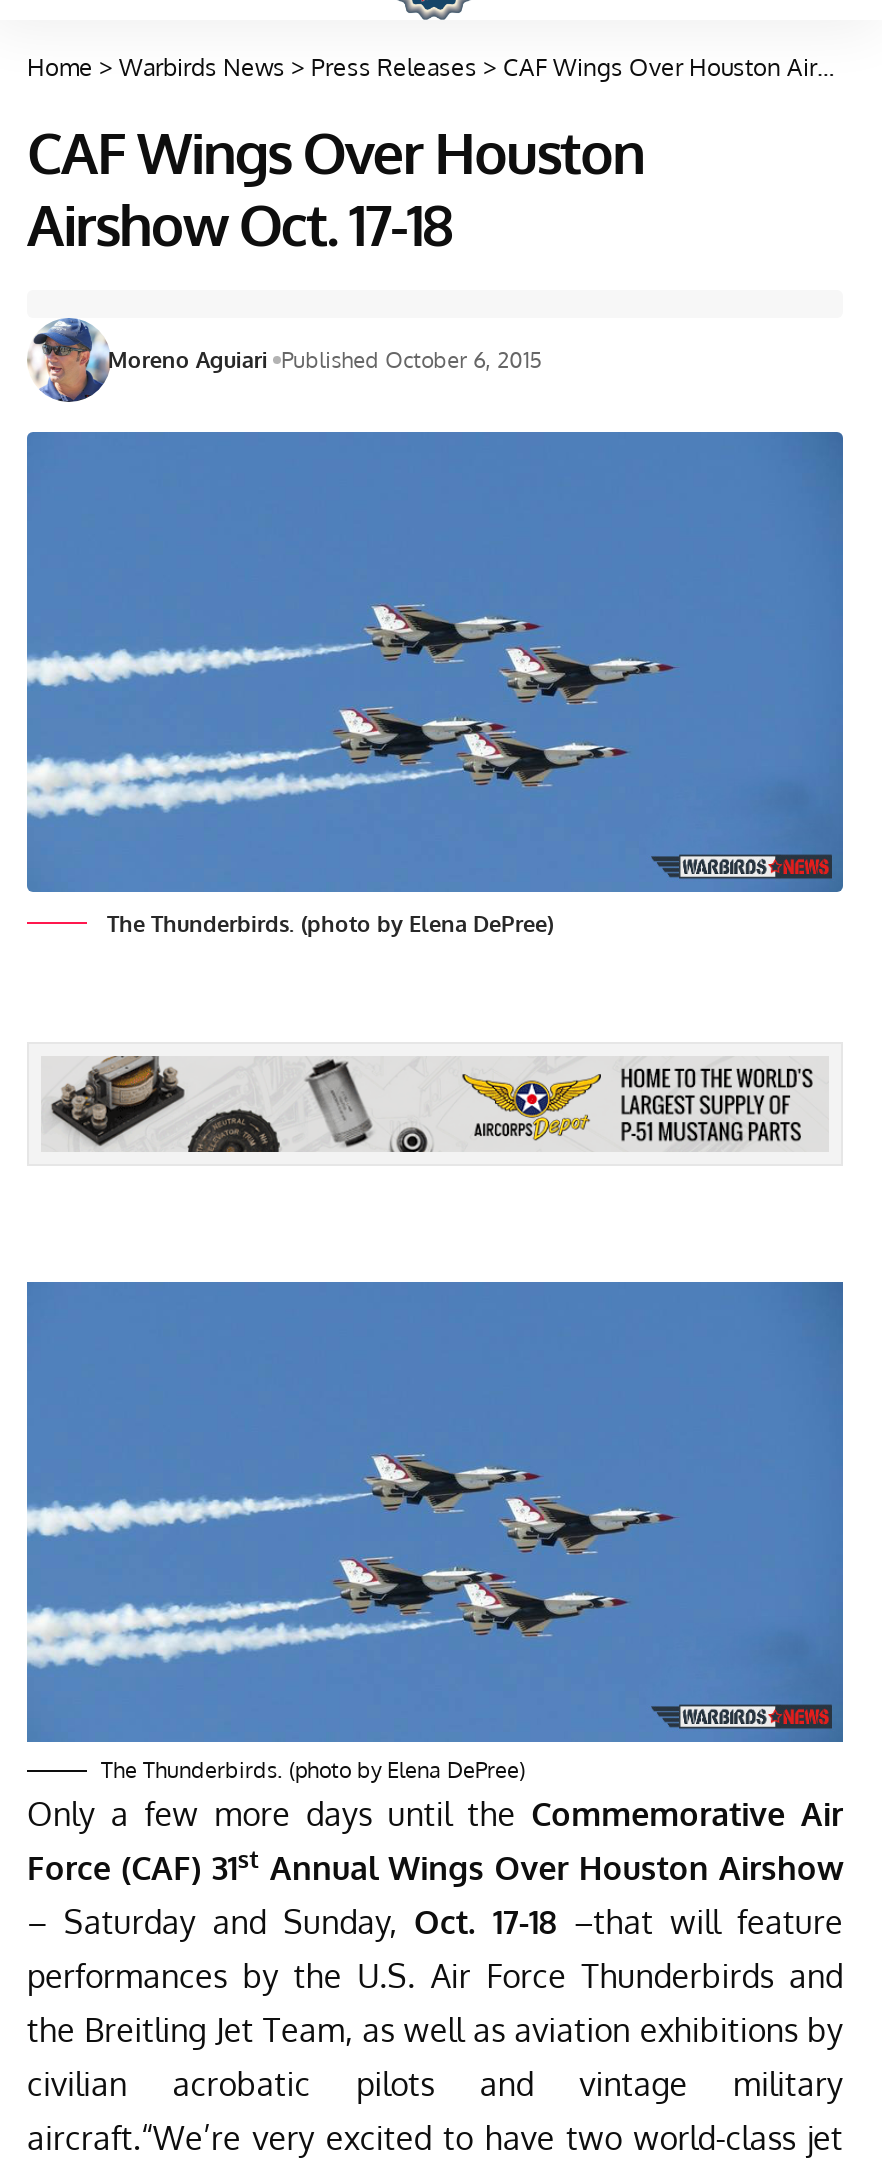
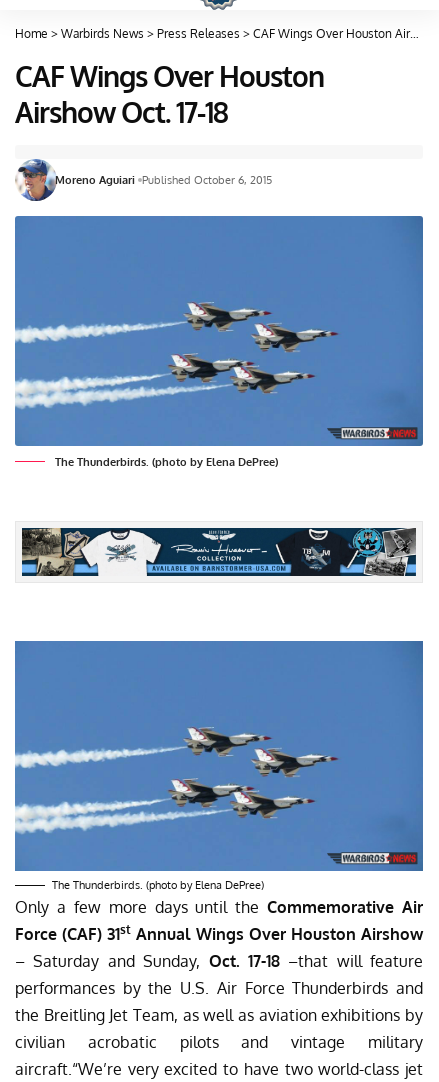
[41,1054,829,1154] [image] -> [21,527,417,577] [image]

